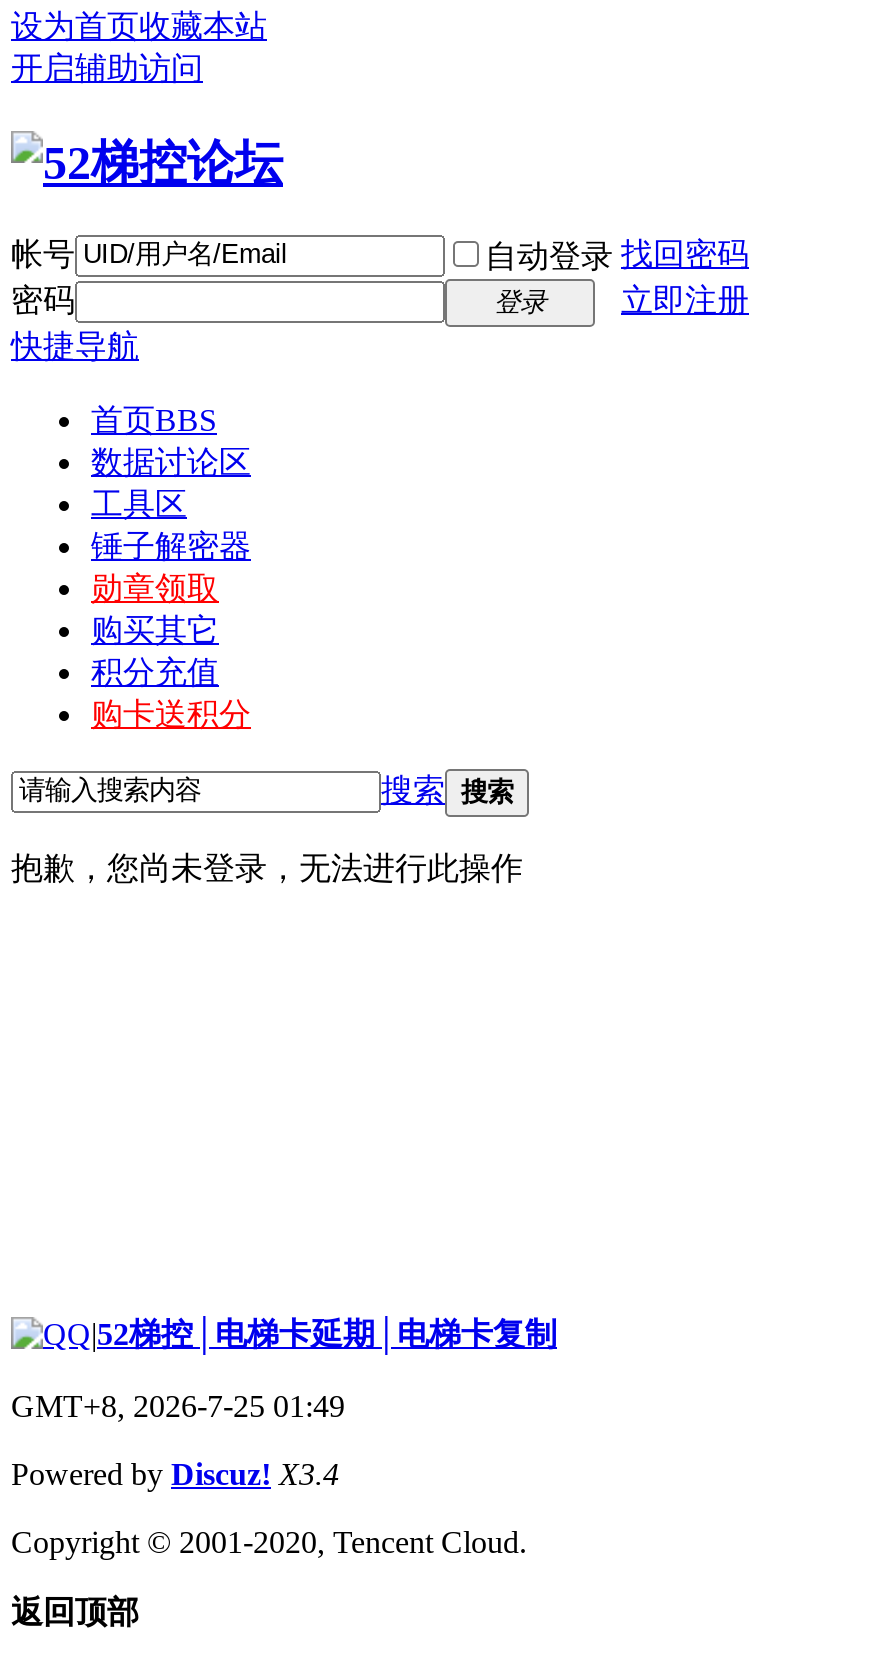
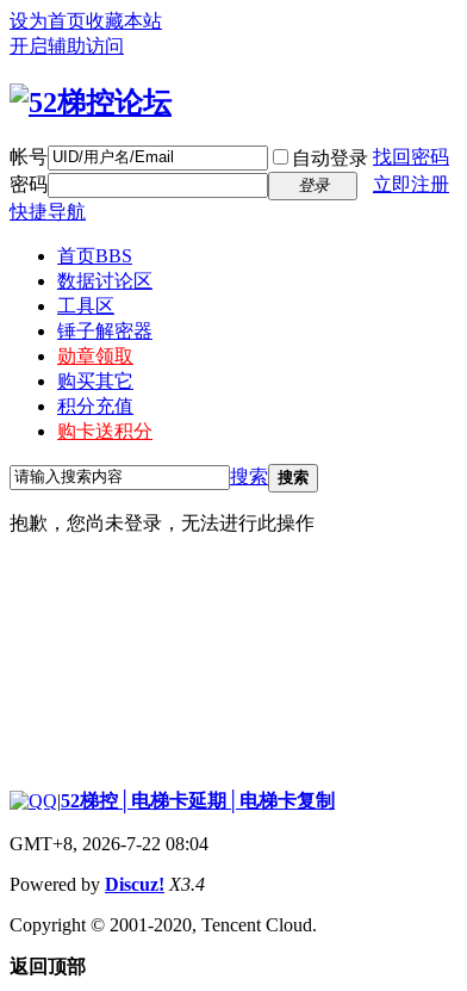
[11,1389,345,1423] GMT+8, 2026-7-25 01:49 -> [10,833,208,854] GMT+8, 2026-7-22 08:04

